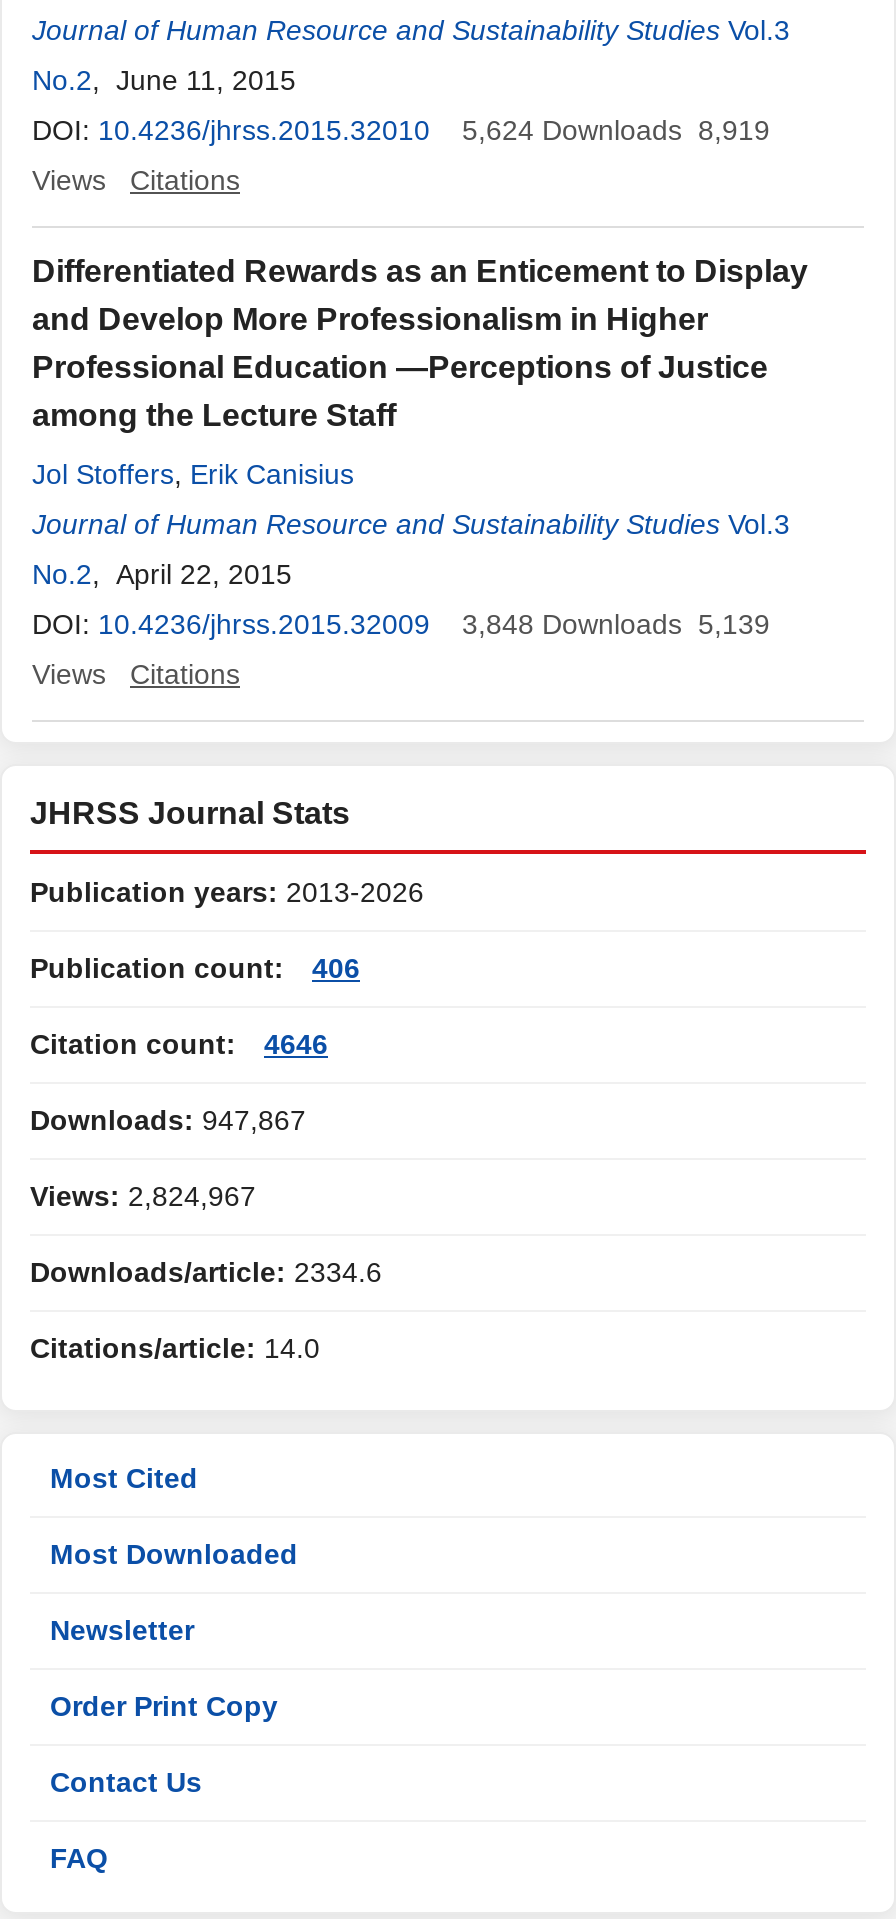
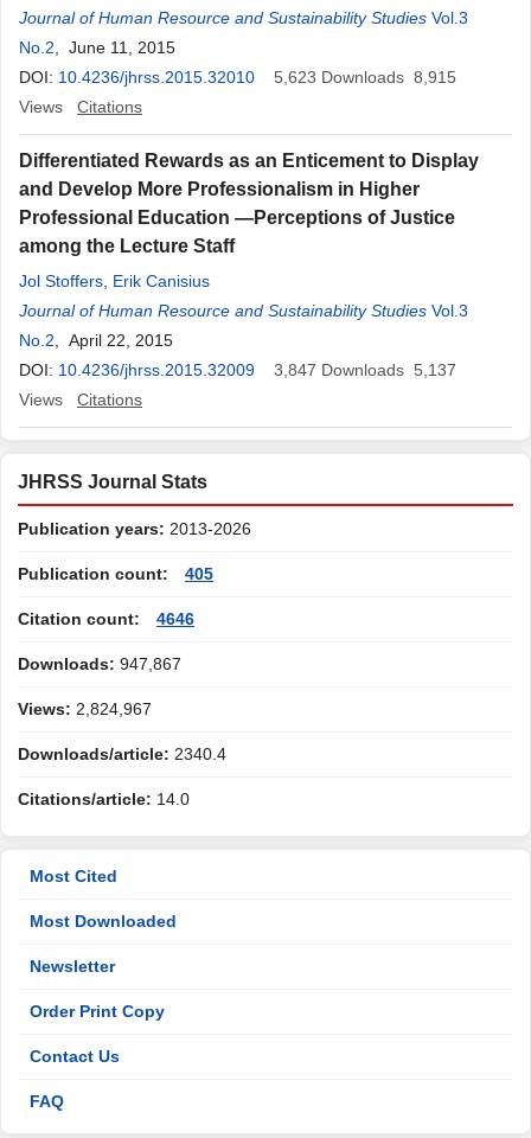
[32,114,770,146] DOI: 10.4236/jhrss.2015.32010 5,624 Downloads 8,919 -> [19,68,456,87] DOI: 10.4236/jhrss.2015.32010 5,623 Downloads 8,915
[32,608,770,640] DOI: 10.4236/jhrss.2015.32009 3,848 Downloads 5,139 -> [19,360,456,379] DOI: 10.4236/jhrss.2015.32009 3,847 Downloads 5,137
[30,952,360,984] Publication count: 406 -> [18,564,213,583] Publication count: 405
[30,1256,382,1288] Downloads/article: 2334.6 -> [18,744,226,763] Downloads/article: 2340.4

